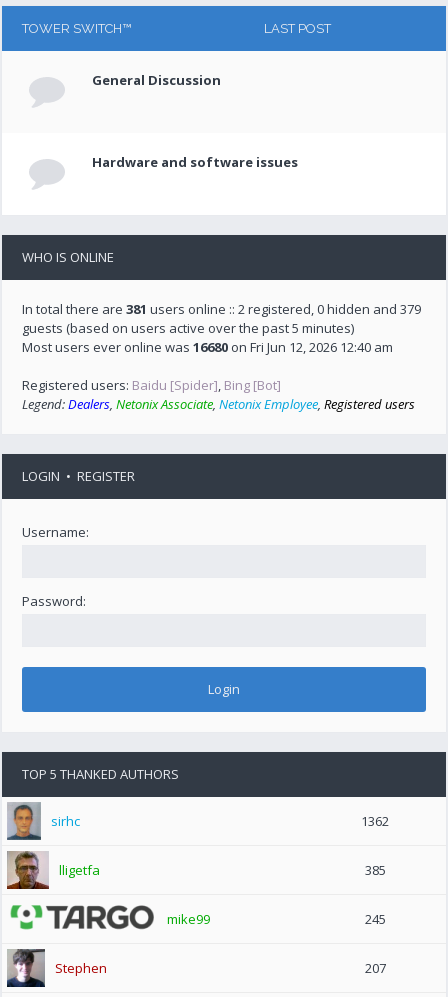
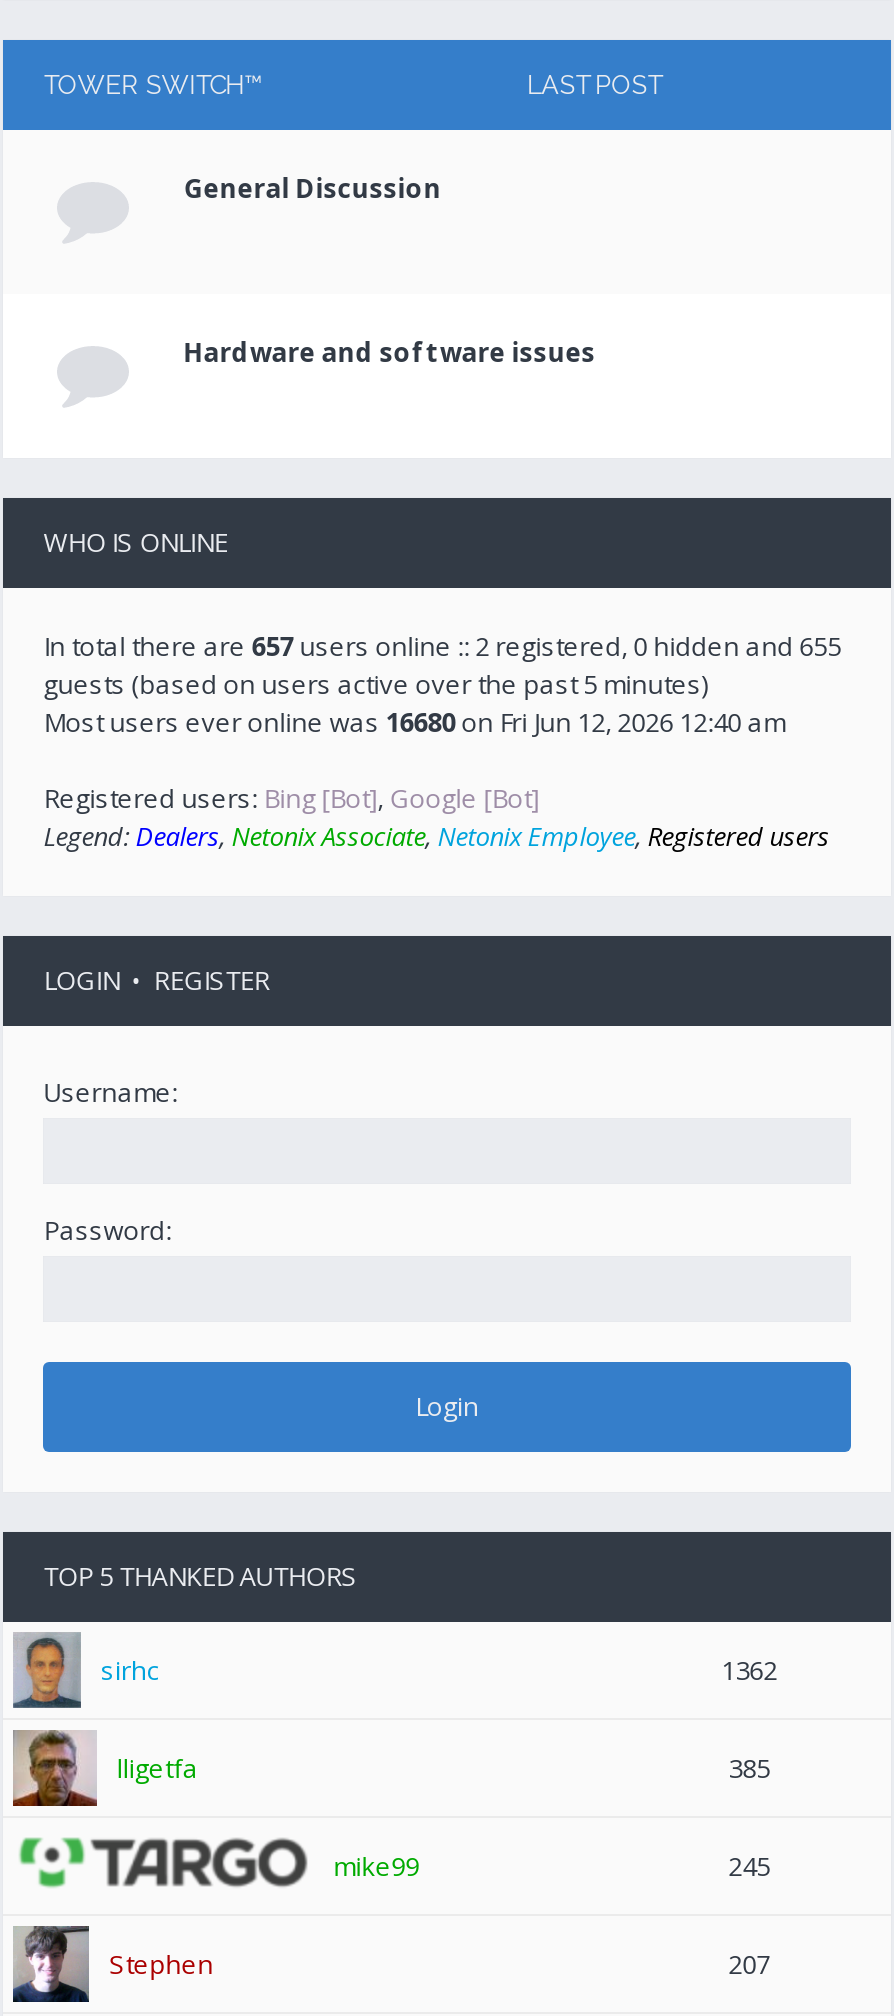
[22,300,421,318] In total there are 381 users online :: 2 registered, 0 hidden and 379 -> [43,628,841,664] In total there are 657 users online :: 2 registered, 0 hidden and 655
[22,376,281,394] Registered users: Baidu [Spider], Bing [Bot] -> [43,780,539,816] Registered users: Bing [Bot], Google [Bot]

